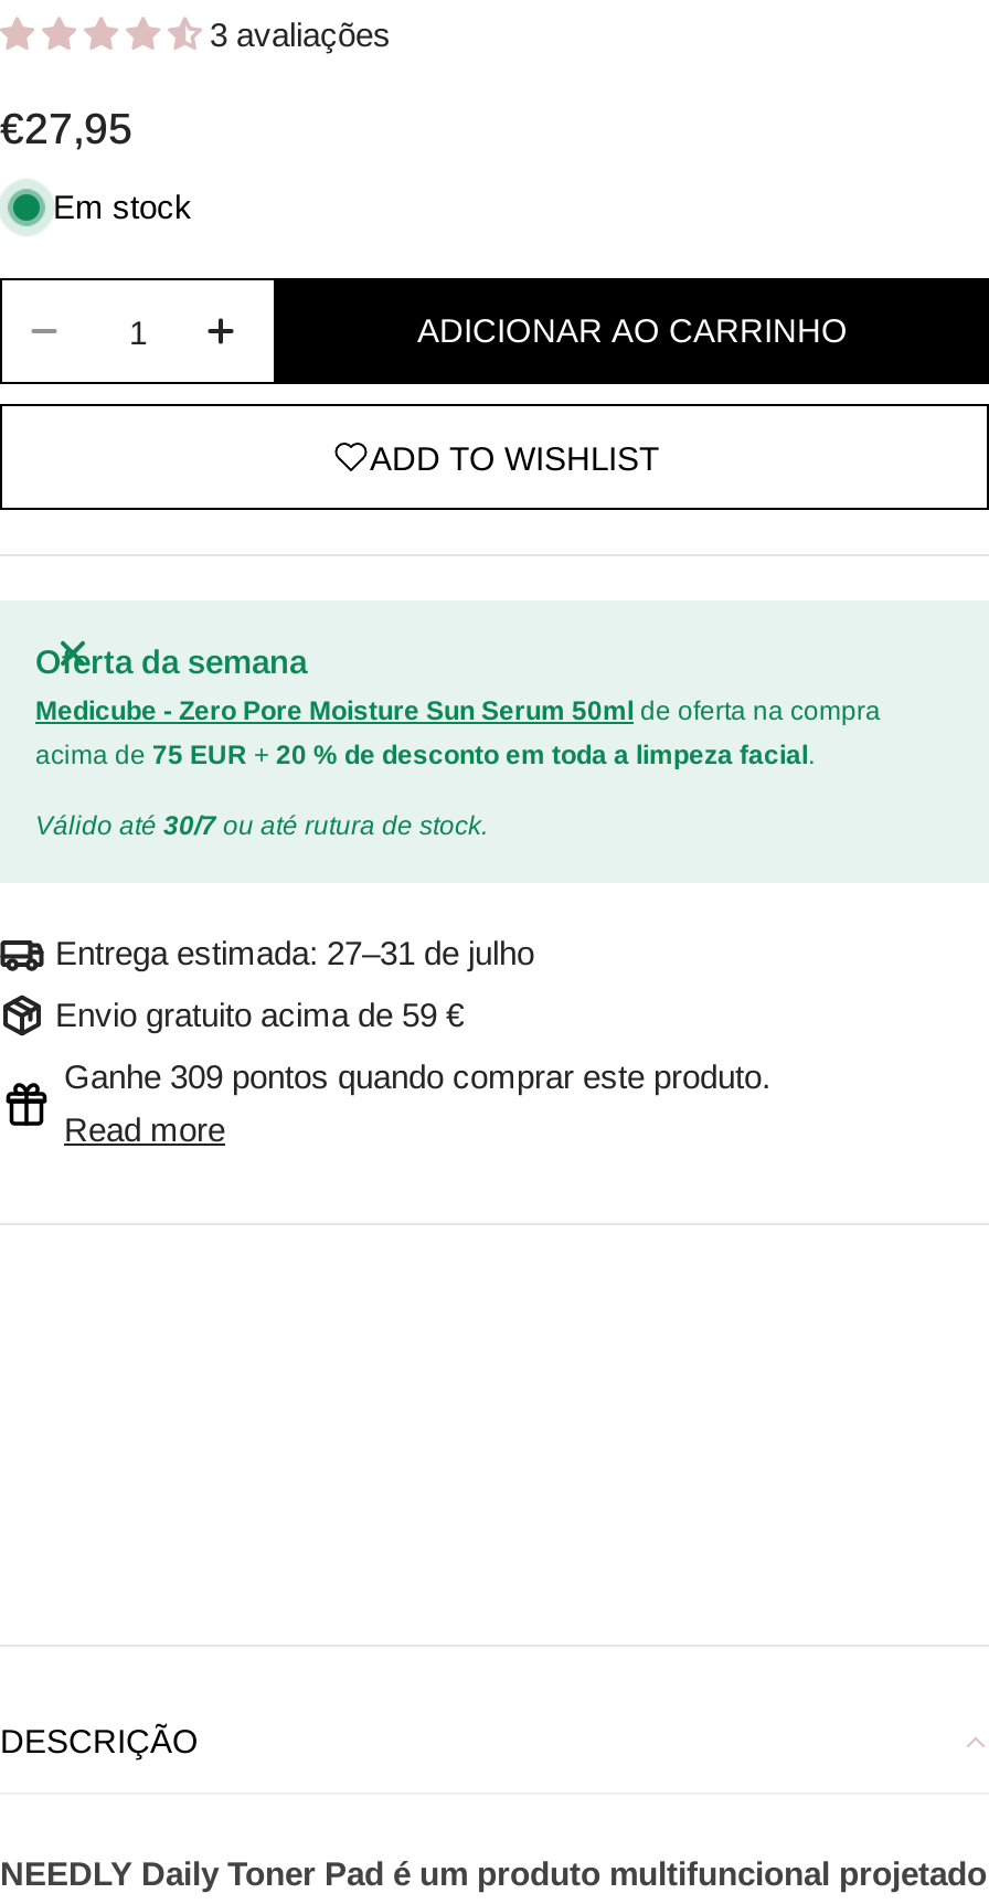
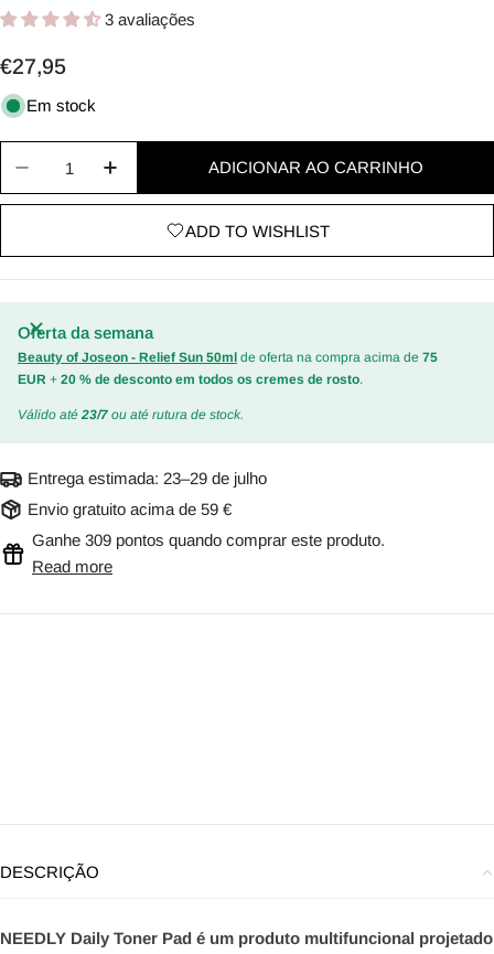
[35,696,881,771] Medicube - Zero Pore Moisture Sun Serum 50ml de oferta na compra | acima de 75 EUR + 20 % de desconto em toda a limpeza facial. -> [18,350,438,388] Beauty of Joseon - Relief Sun 50ml de oferta na compra acima de 75 | EUR + 20 % de desconto em todos os cremes de rosto.
[35,811,488,842] Válido até 30/7 ou até rutura de stock. -> [18,407,244,423] Válido até 23/7 ou até rutura de stock.
[55,935,534,972] Entrega estimada: 27–31 de julho -> [28,469,267,488] Entrega estimada: 23–29 de julho

